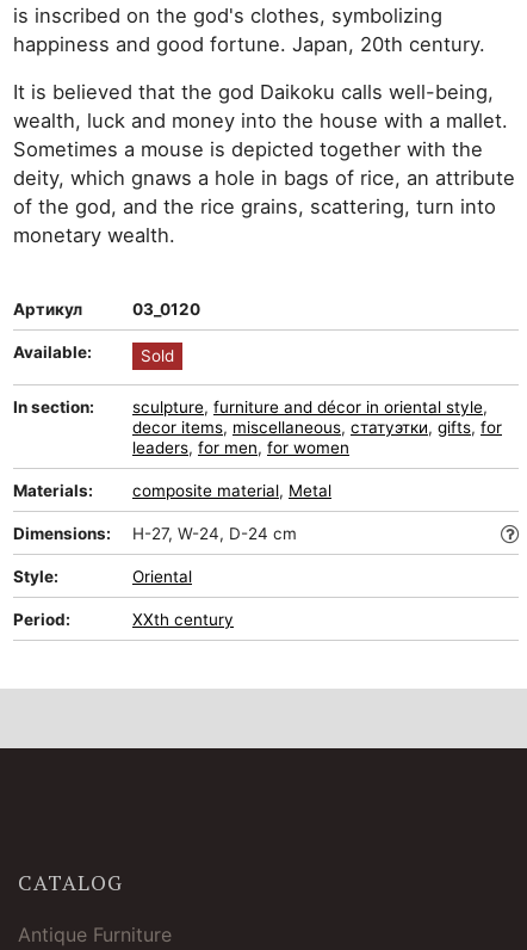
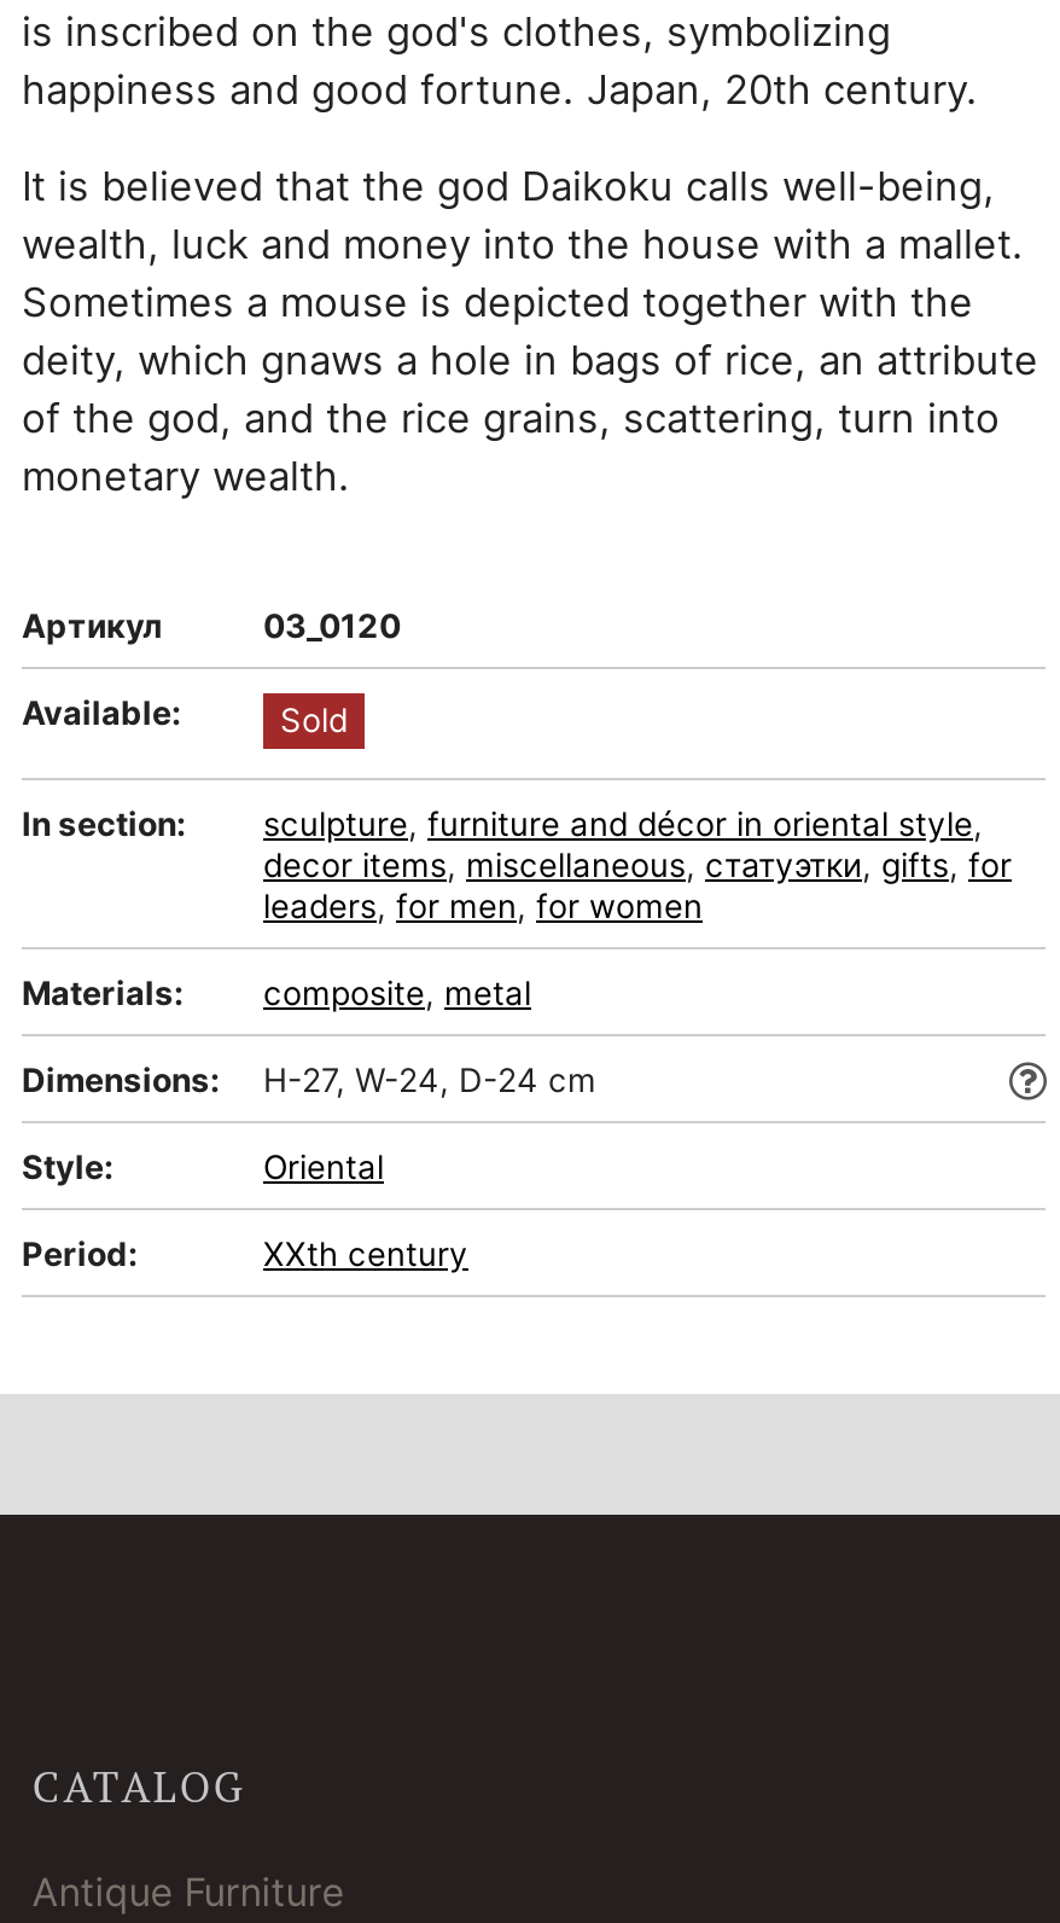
[132,481,331,500] composite material, Metal -> [263,974,531,1012] composite, metal

